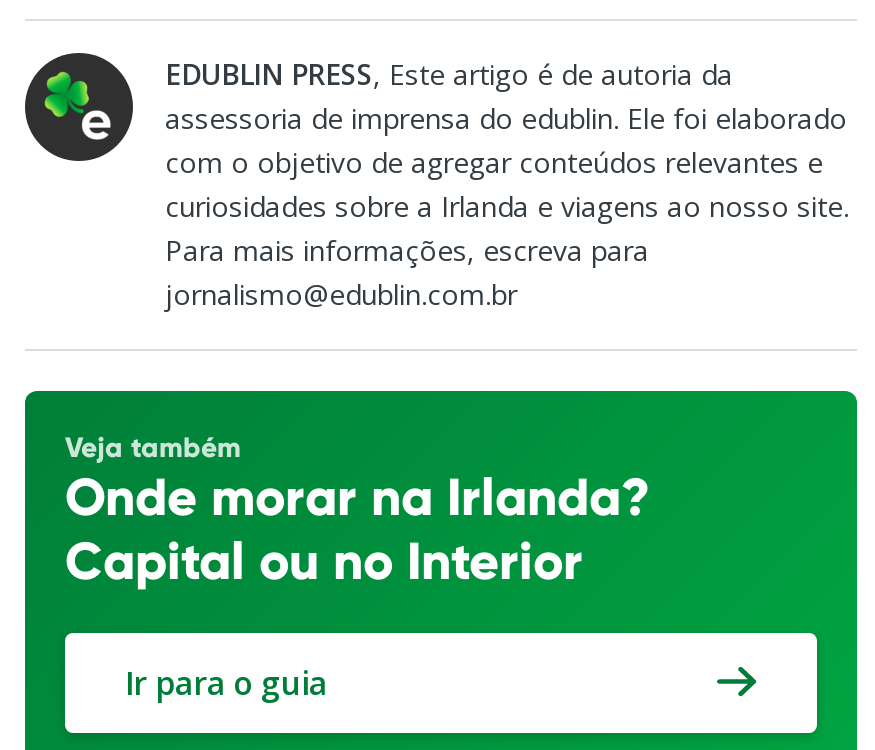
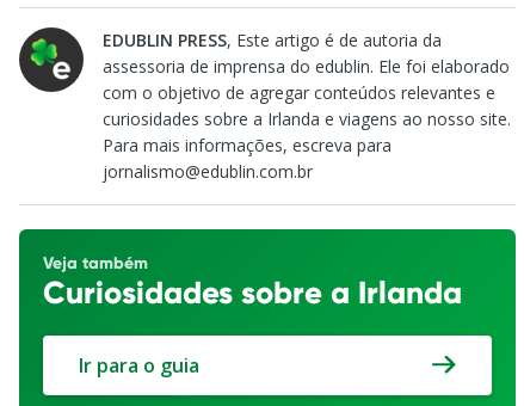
[65,464,651,592] Onde morar na Irlanda? | Capital ou no Interior -> [43,273,462,311] Curiosidades sobre a Irlanda

